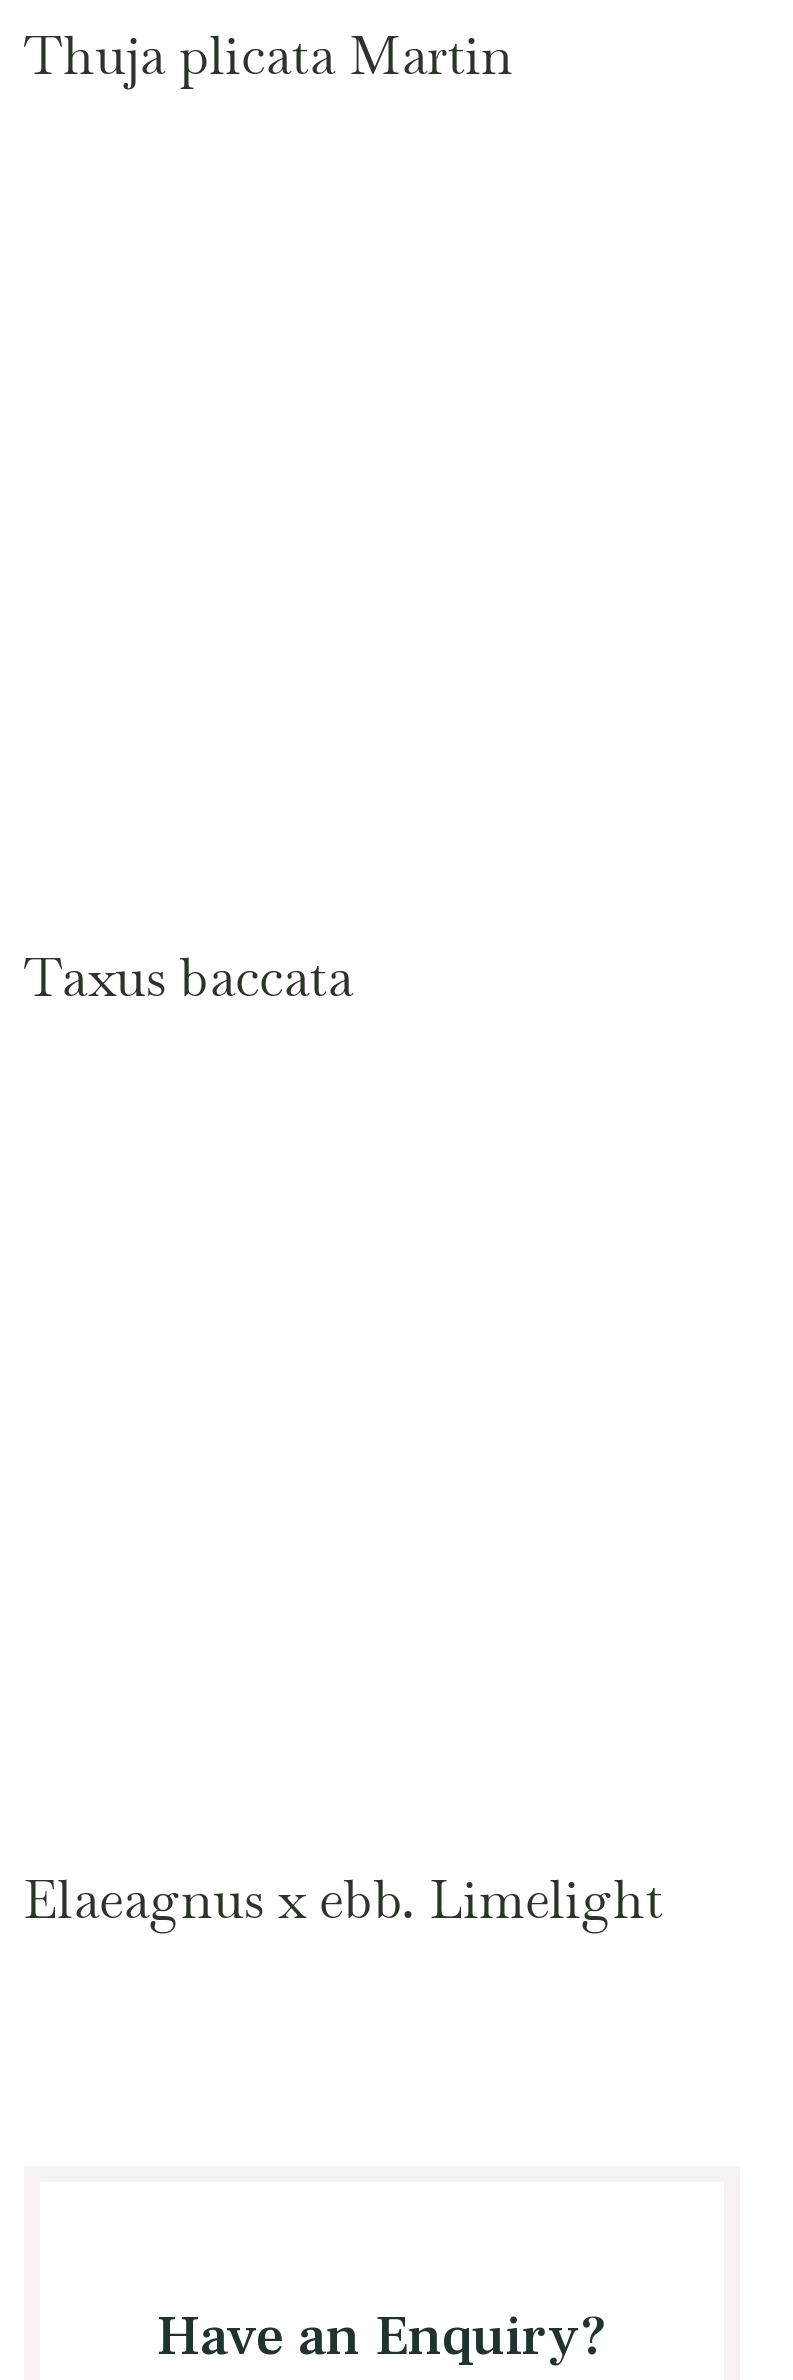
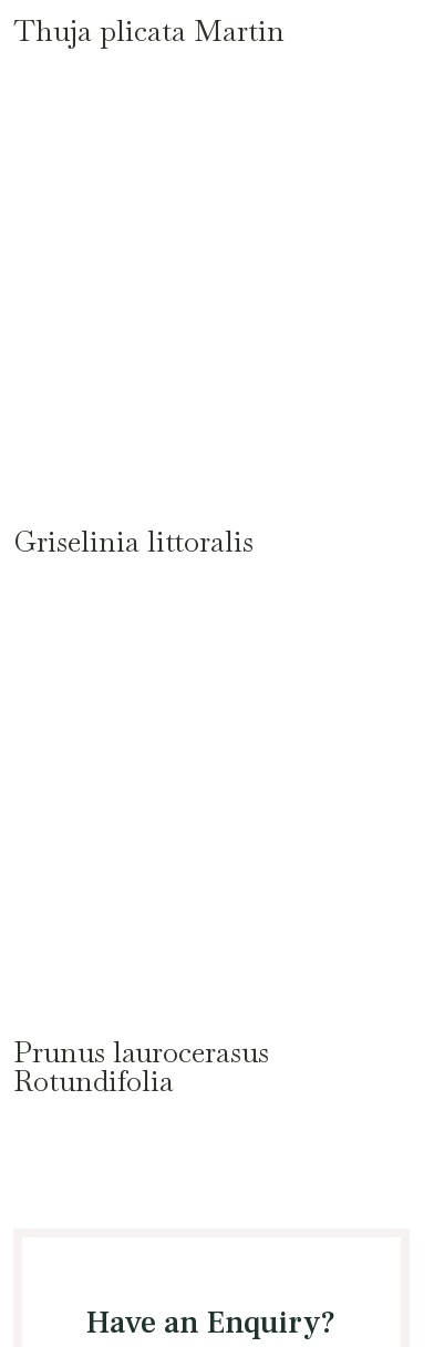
[24,944,354,1012] Taxus baccata -> [13,523,253,561] Griselinia littoralis
[24,1865,664,1933] Elaeagnus x ebb. Limelight -> [13,1033,269,1100] Prunus laurocerasus | Rotundifolia

